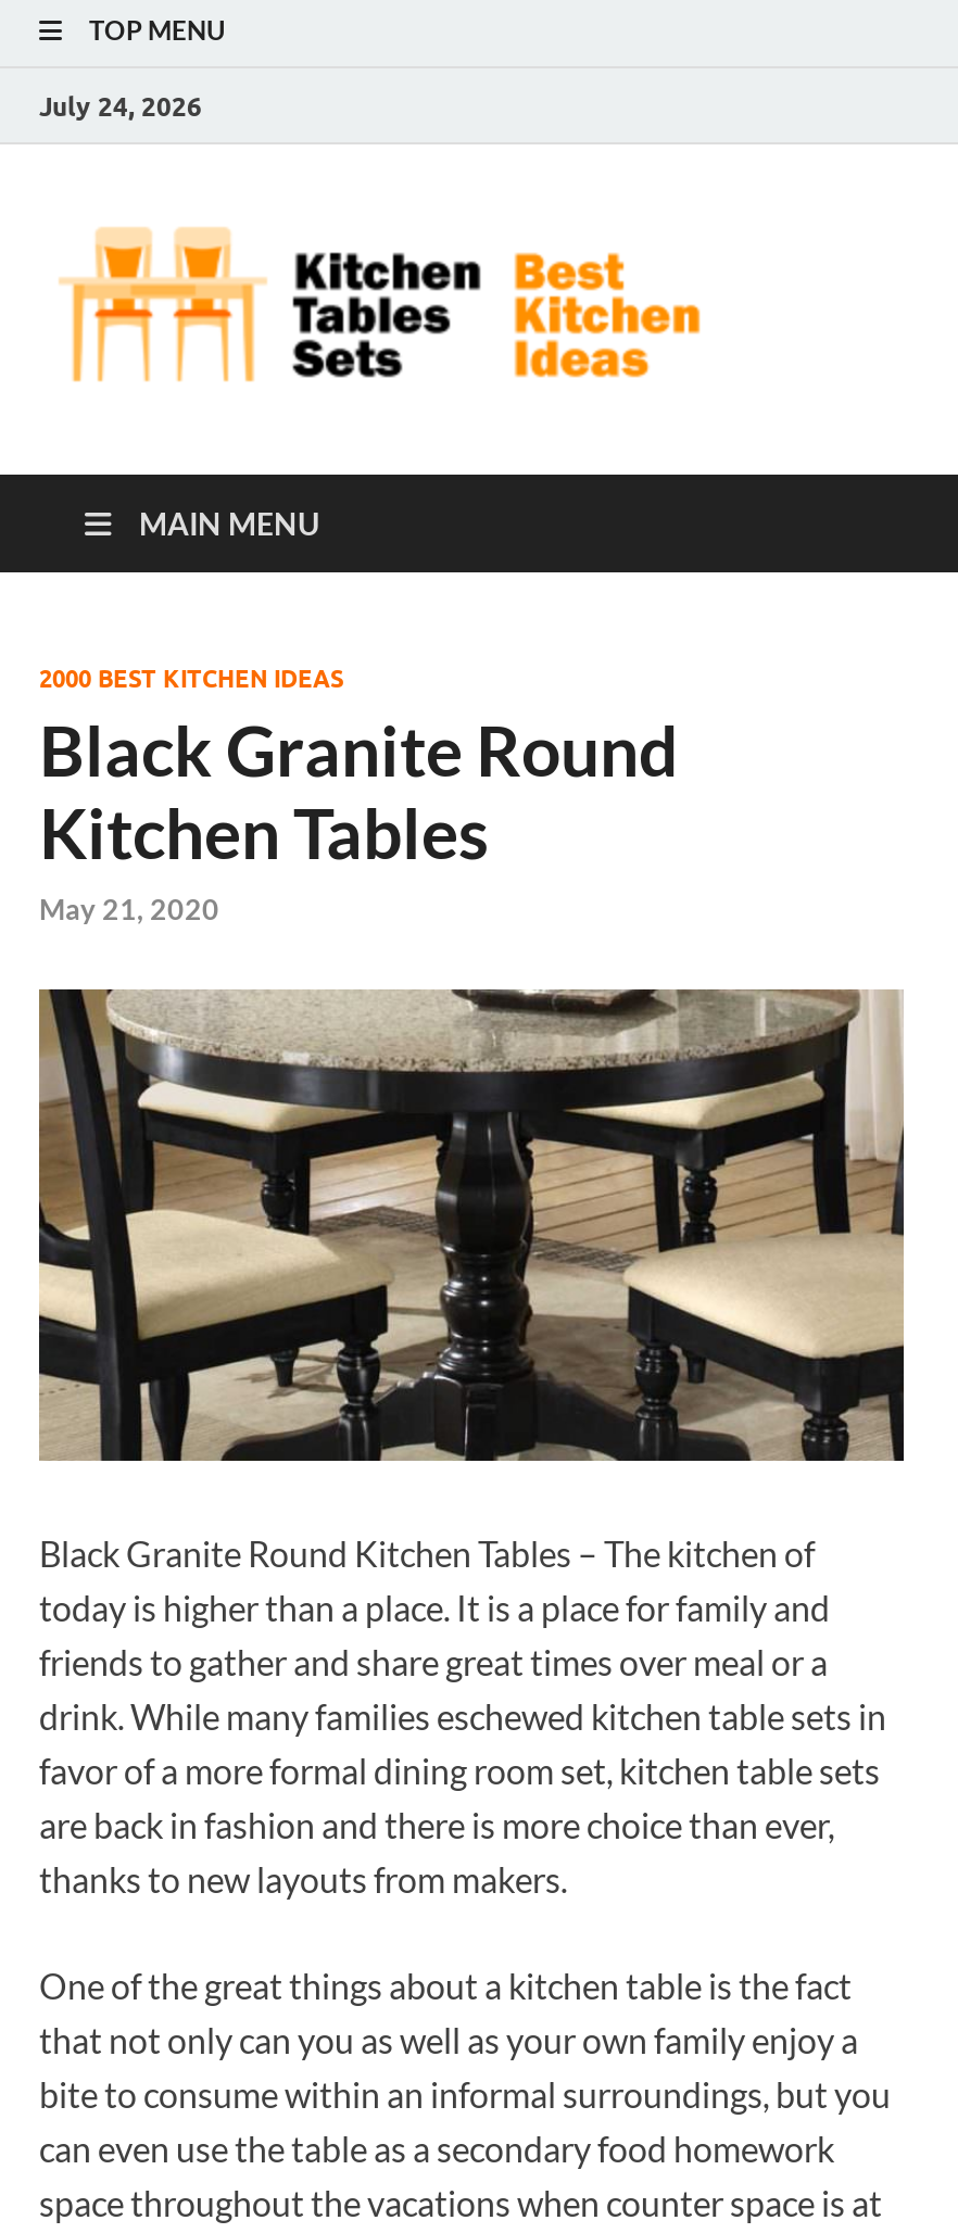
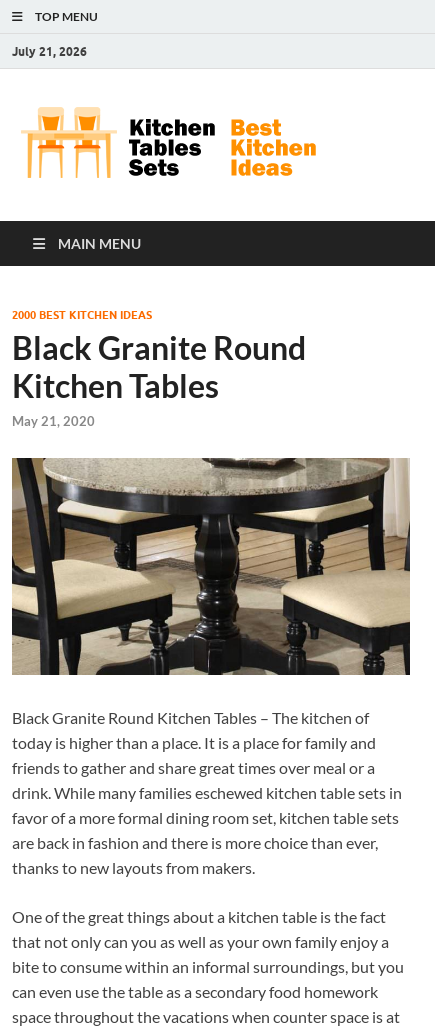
[39,89,202,122] July 24, 2026 -> [12,43,87,58] July 21, 2026

